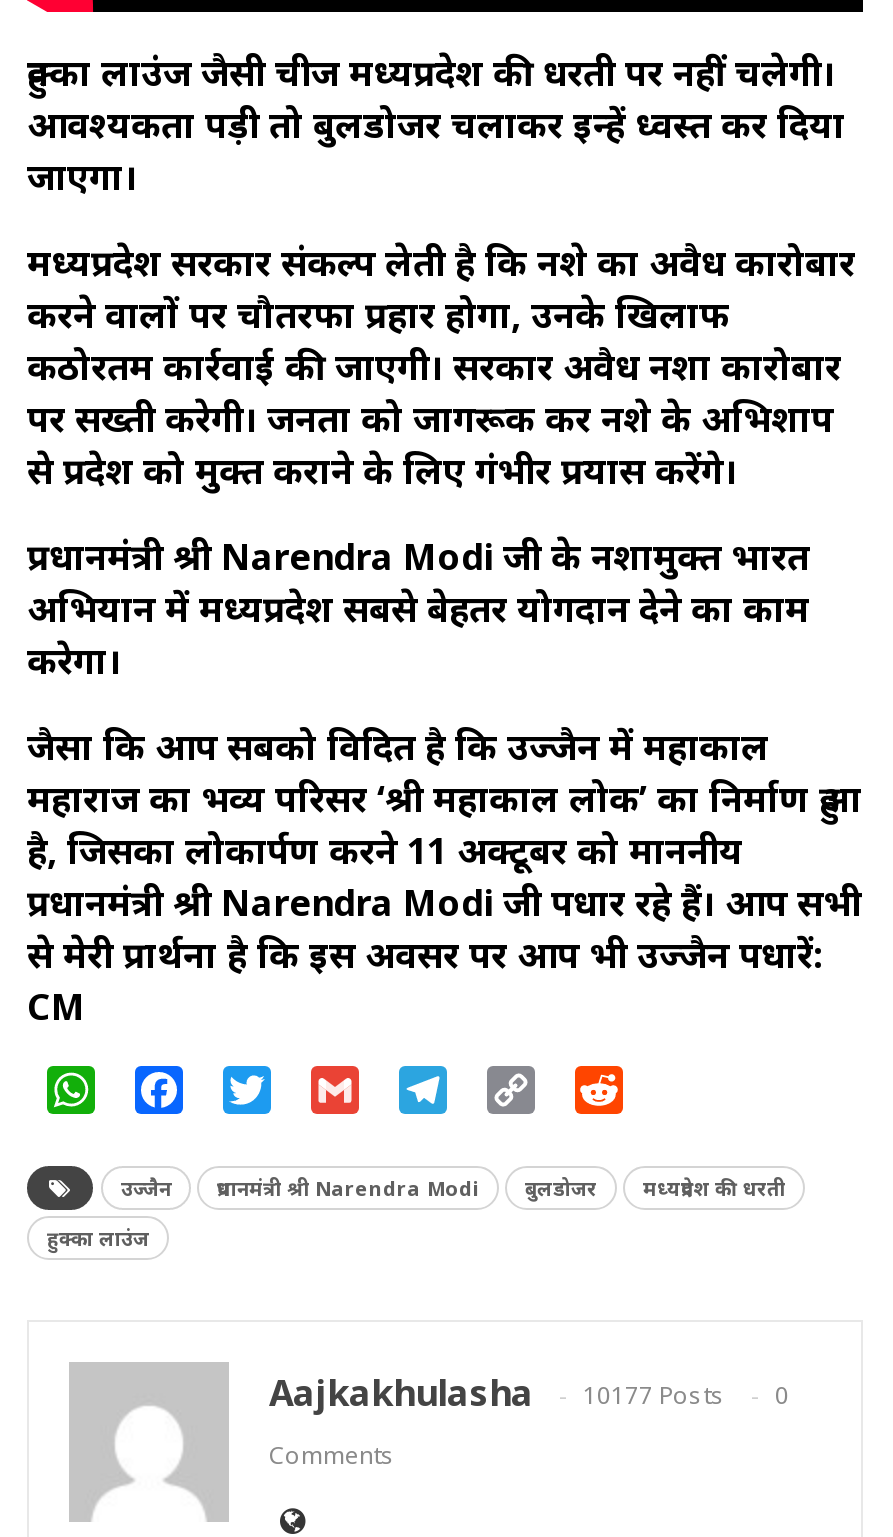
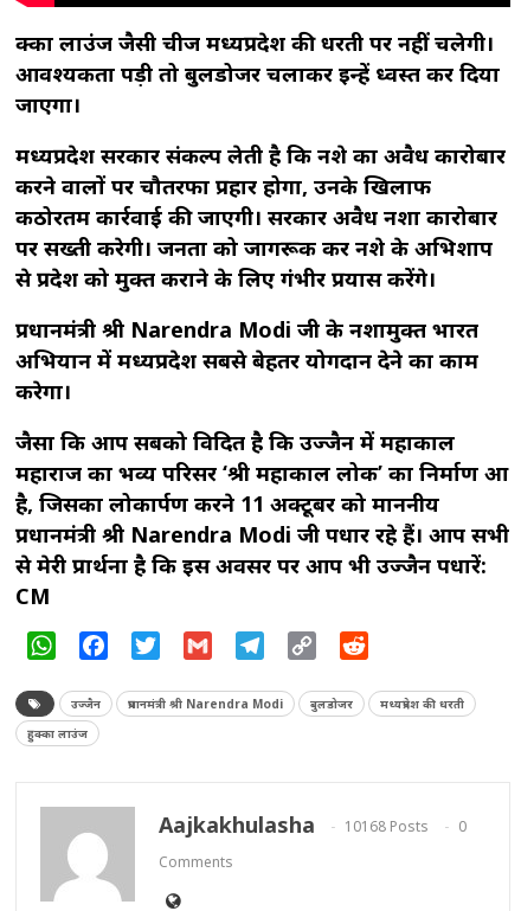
[269,1368,789,1416] Aajkakhulasha 10177 Posts 0 -> [159,811,467,839] Aajkakhulasha 10168 Posts 0

